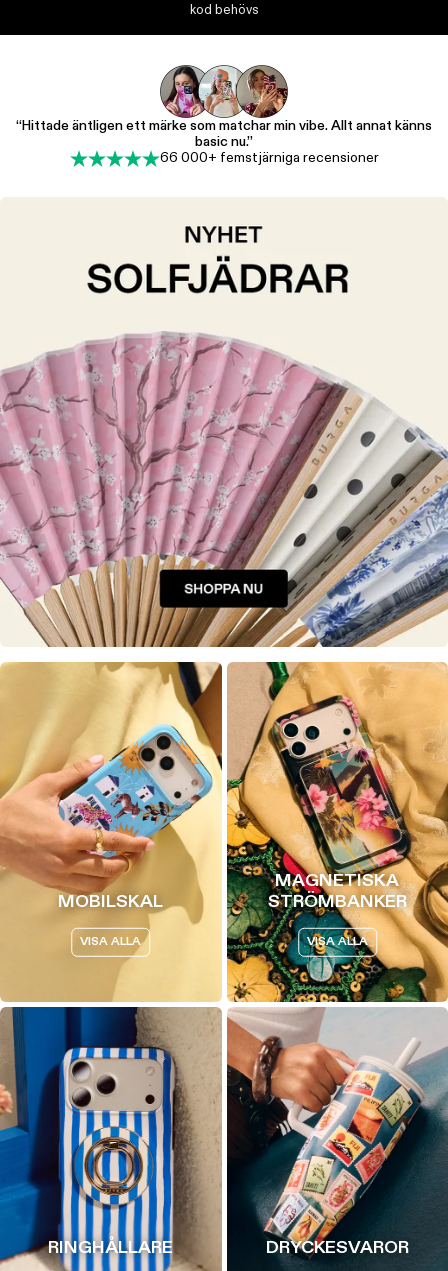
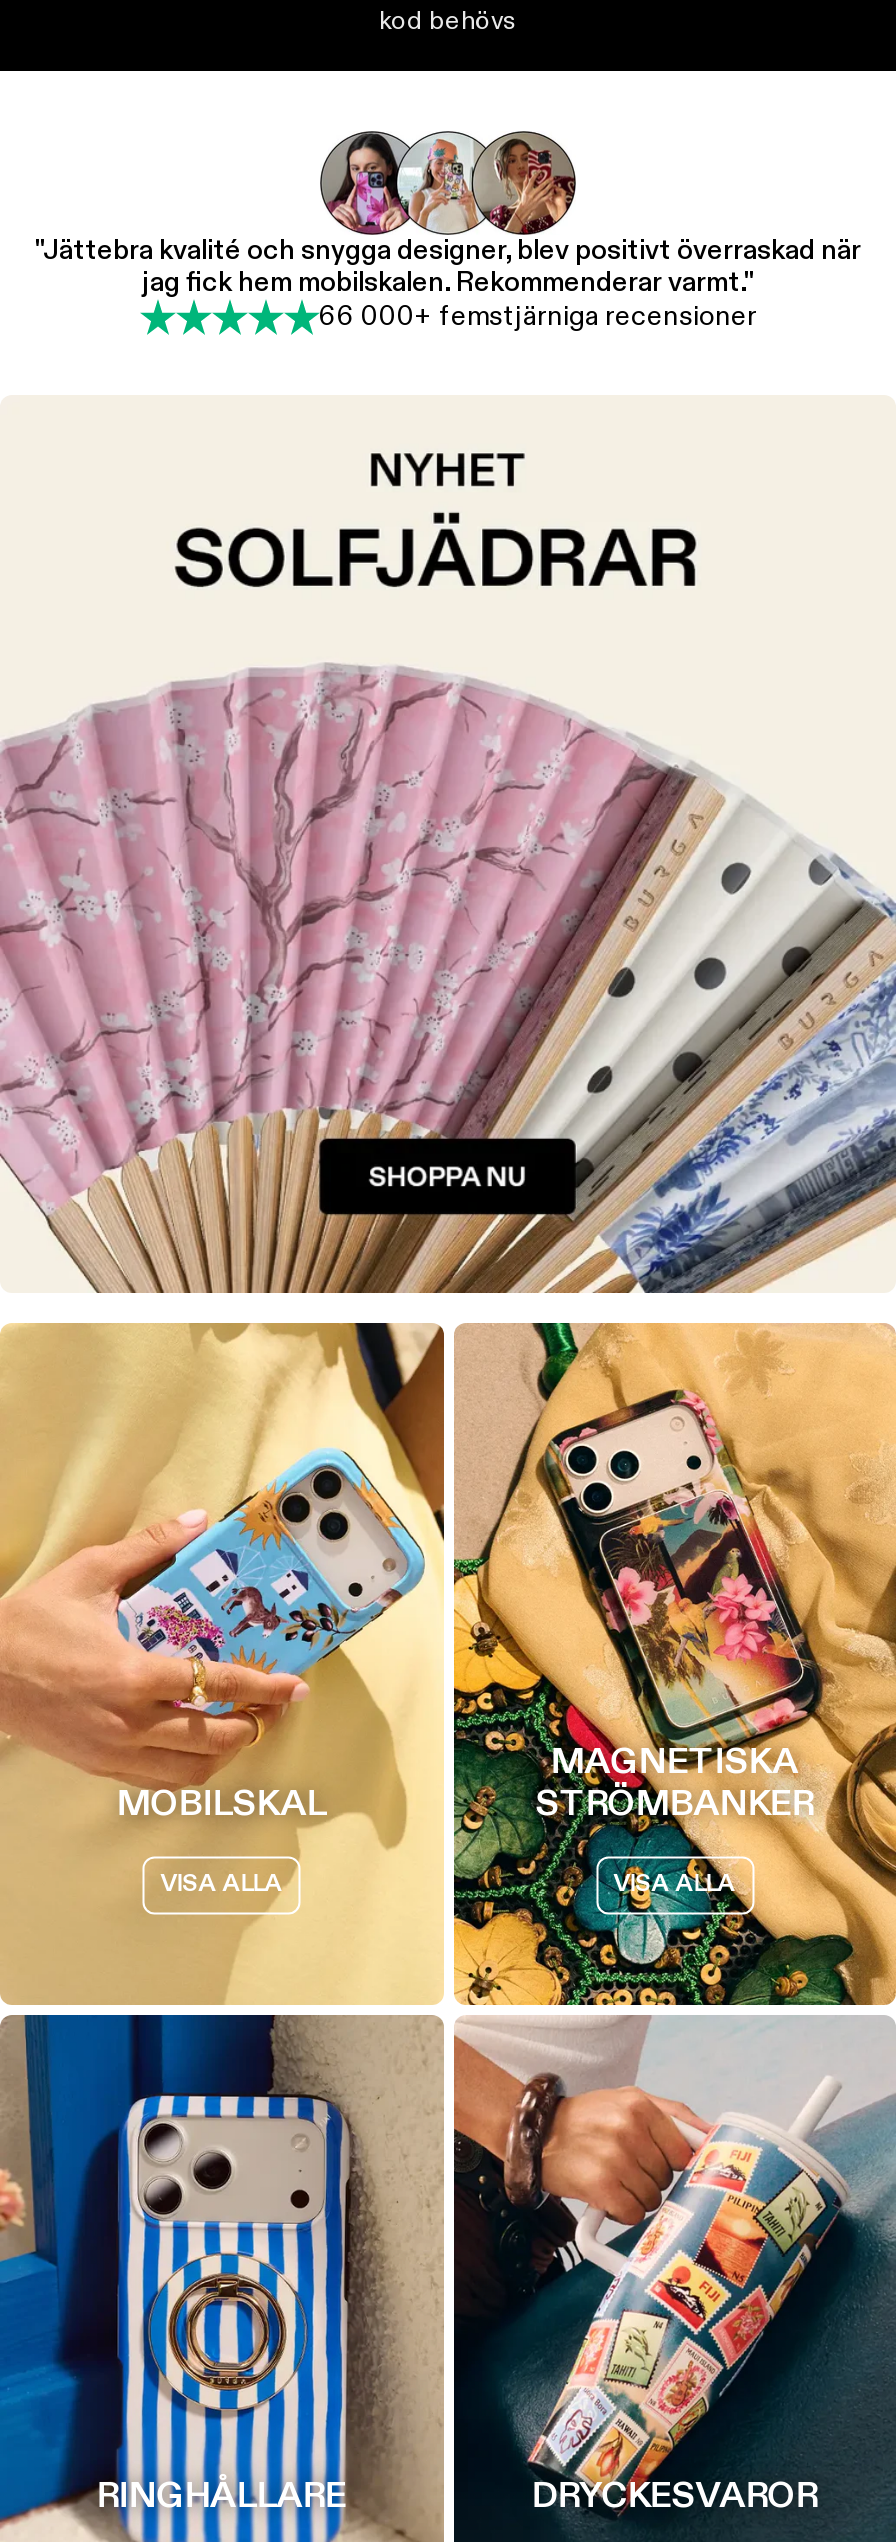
[16,119,432,149] “Hittade äntligen ett märke som matchar min vibe. Allt annat känns | basic nu.” -> [35,238,861,298] "Jättebra kvalité och snygga designer, blev positivt överraskad när | jag fick hem mobilskalen. Rekommenderar varmt."

